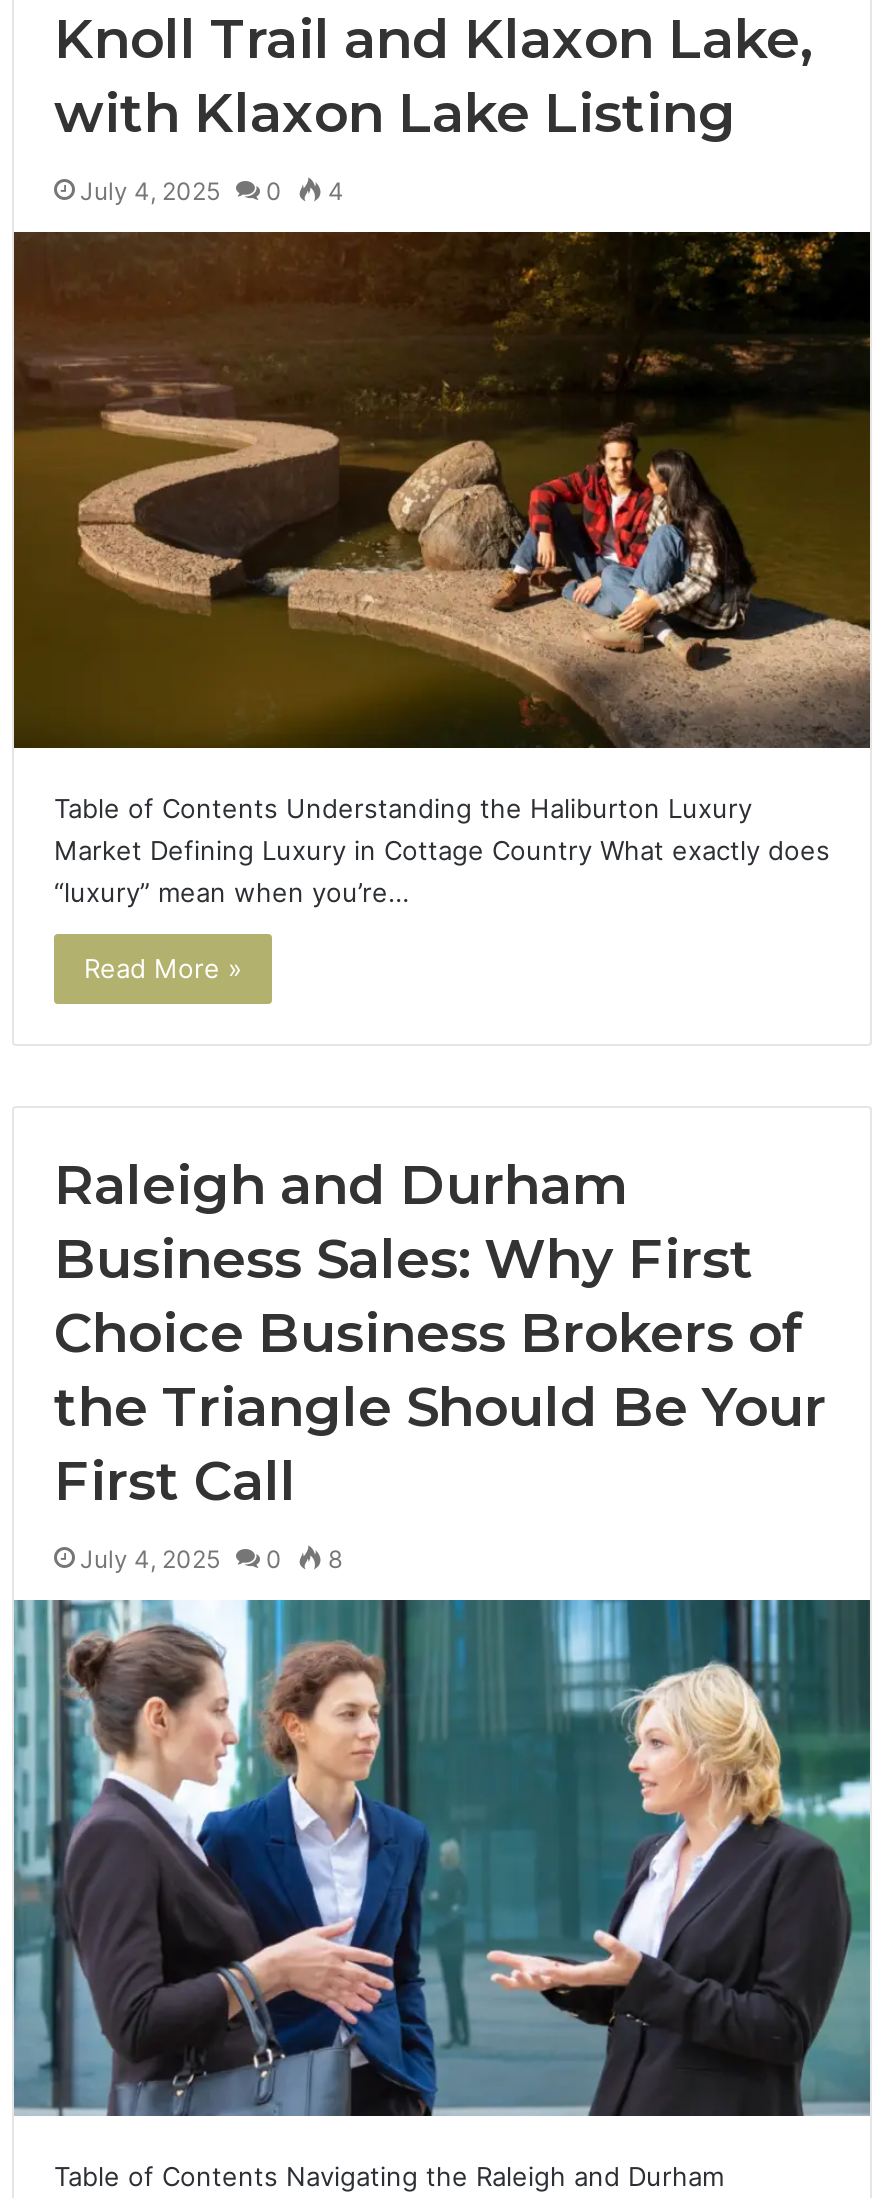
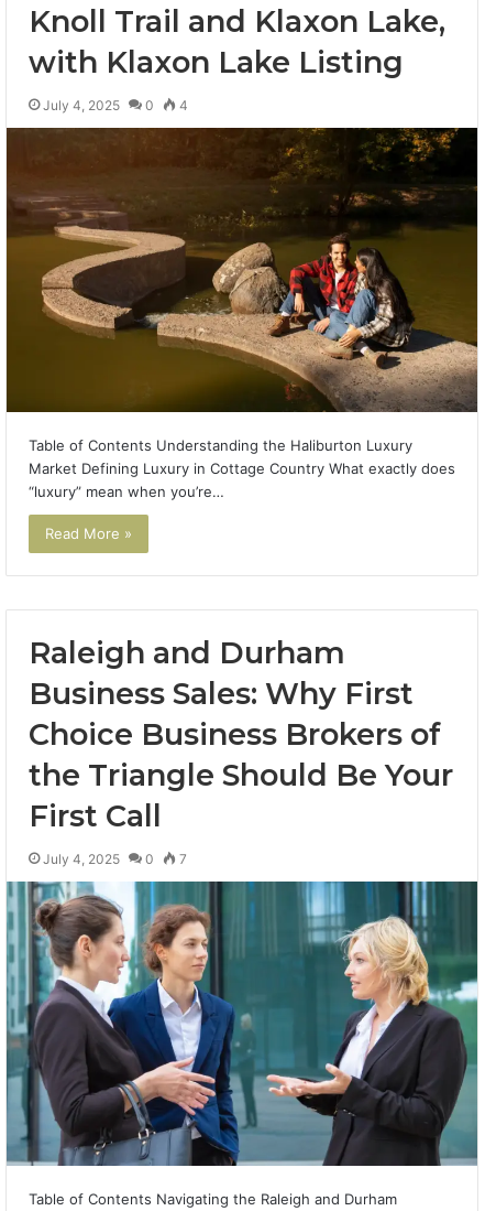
[80,1543,342,1573] July 4, 2025 0 8 -> [43,850,187,867] July 4, 2025 0 7

